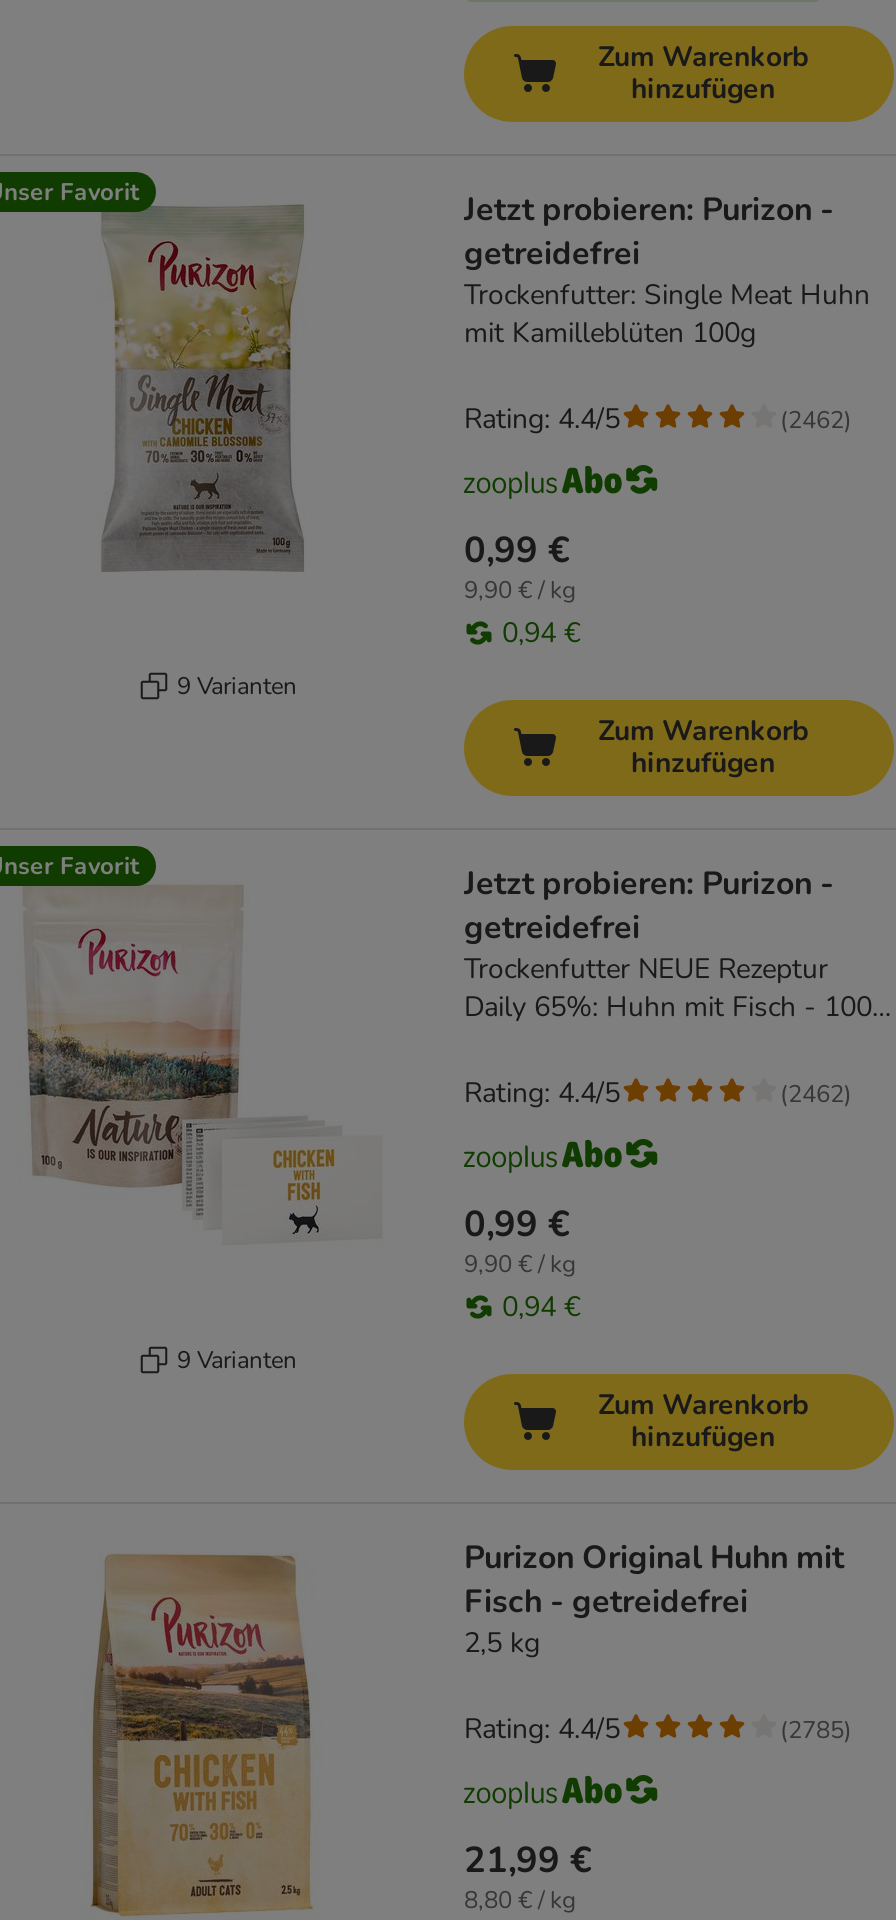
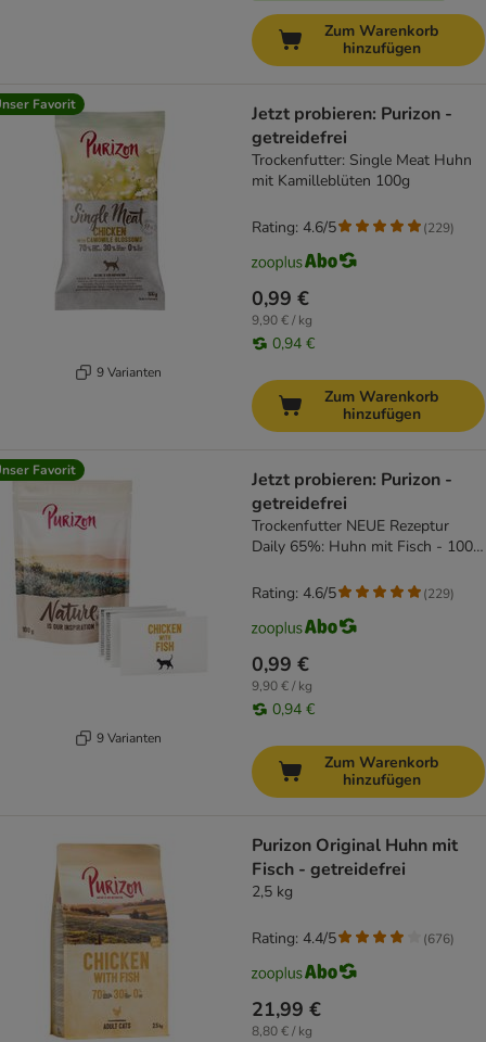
[464,400,620,438] Rating: 4.4/5 -> [252,217,336,238] Rating: 4.6/5
[780,403,852,435] (2462) -> [423,219,455,236] (229)
[464,1074,620,1112] Rating: 4.4/5 -> [252,583,336,604] Rating: 4.6/5
[780,1077,852,1109] (2462) -> [423,585,455,602] (229)
[780,1713,852,1745] (2785) -> [423,930,455,947] (676)

